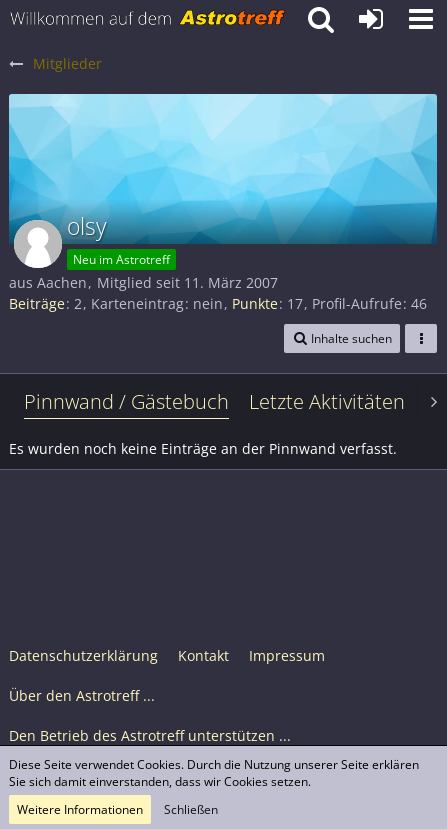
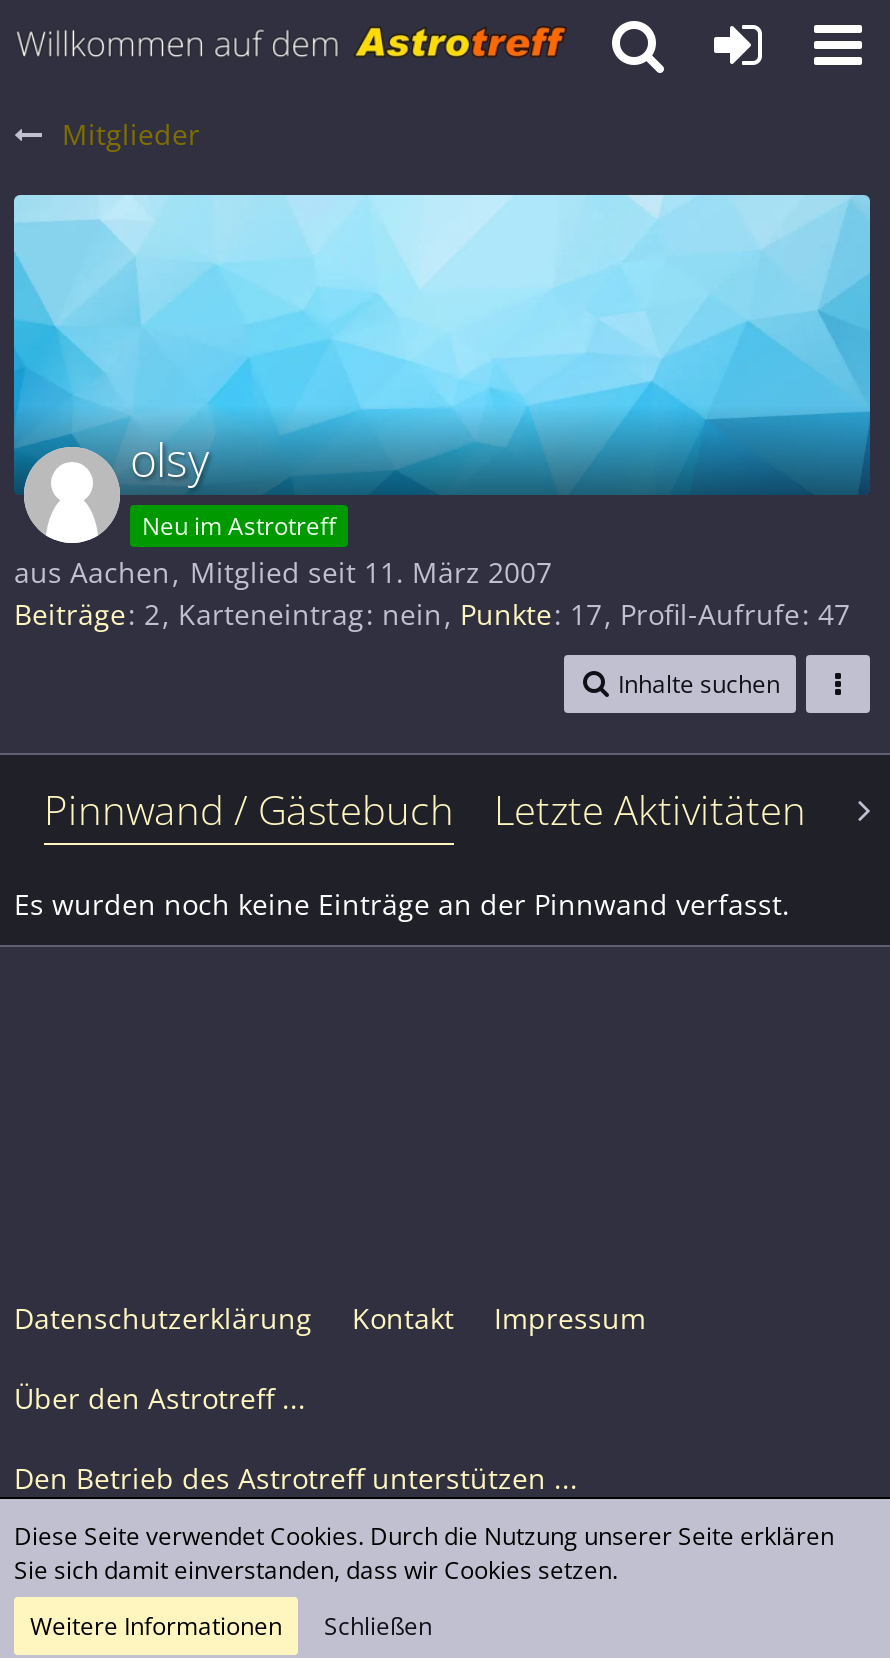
[9,294,427,313] Beiträge 2 Karteneintrag nein Punkte 17 Profil-Aufrufe 46 -> [14,595,850,633] Beiträge 2 Karteneintrag nein Punkte 17 Profil-Aufrufe 47

